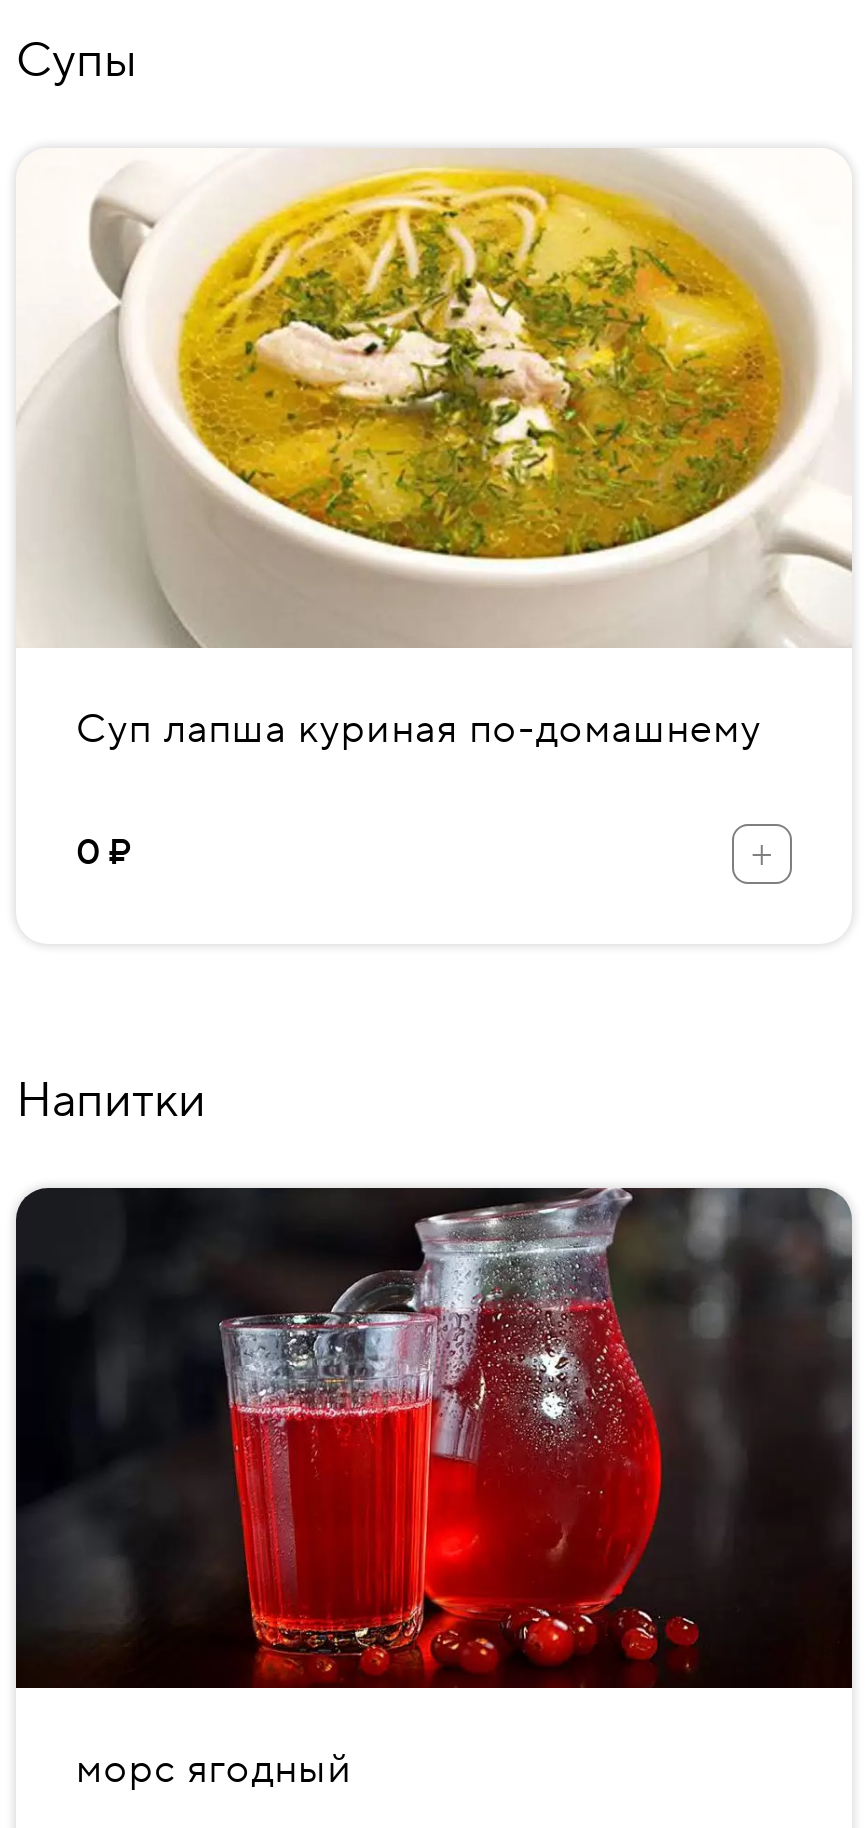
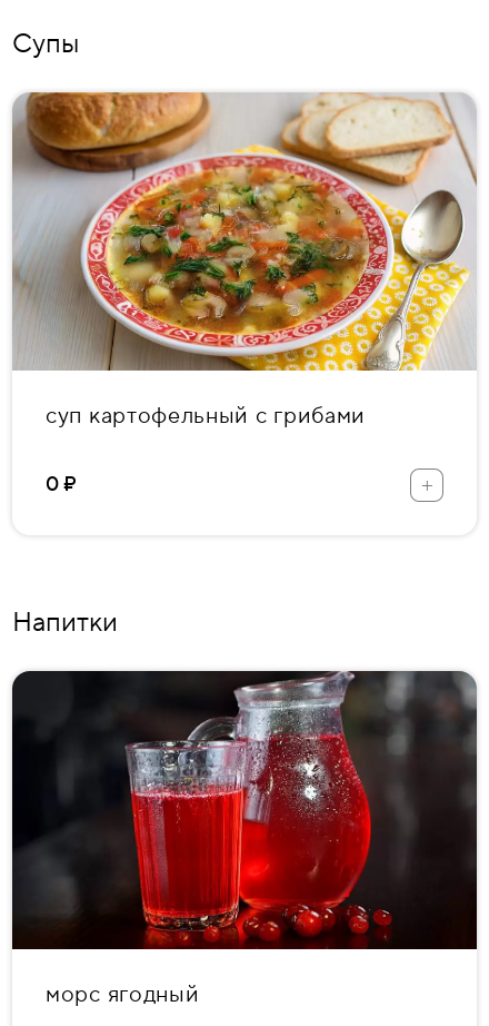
[16,148,852,756] [image] | Суп лапша куриная по-домашнему -> [11,91,478,431] [image] | суп картофельный с грибами

